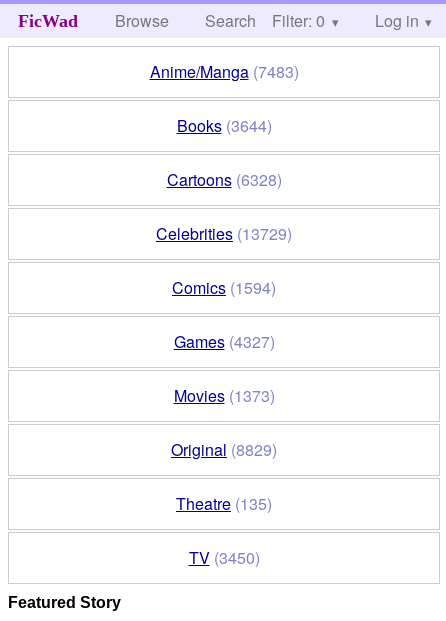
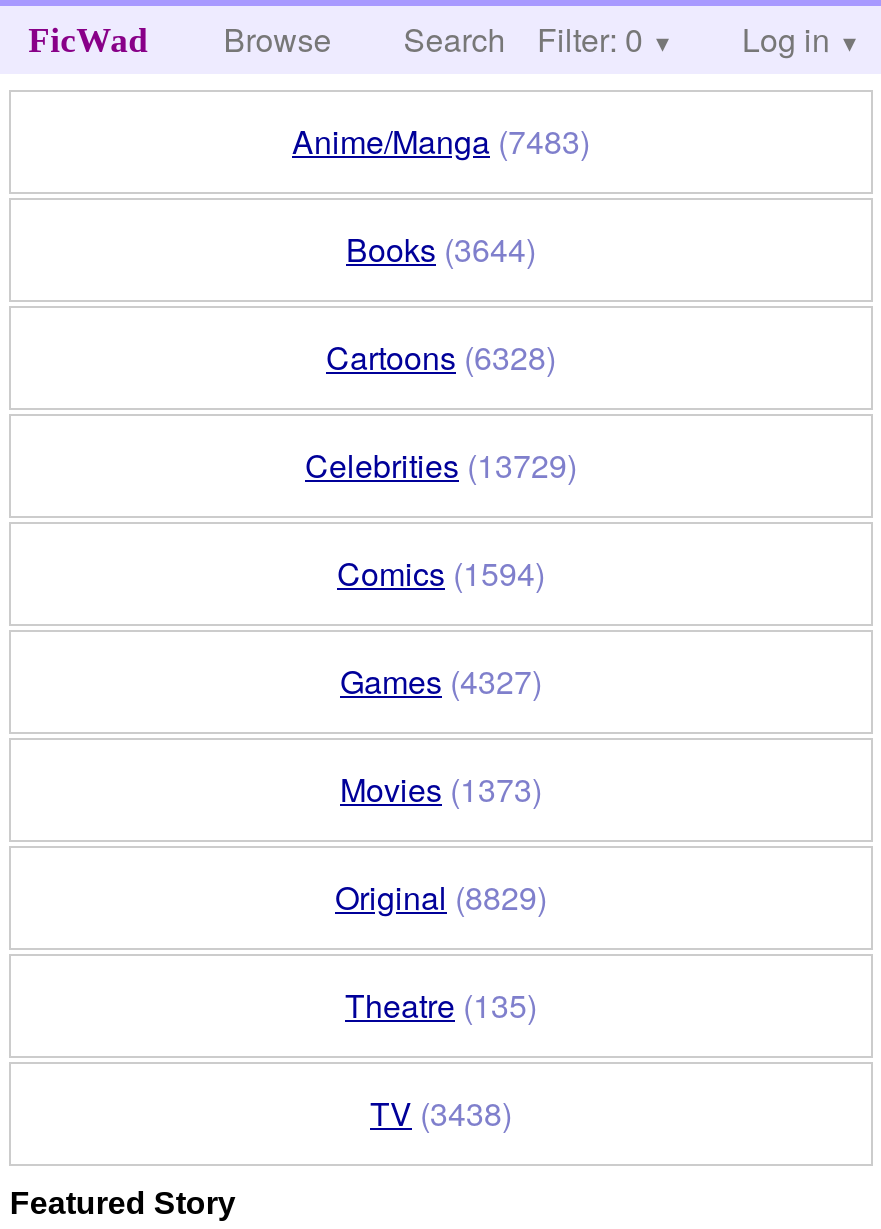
[188,546,259,569] TV (3450) -> [370,1091,512,1137] TV (3438)

